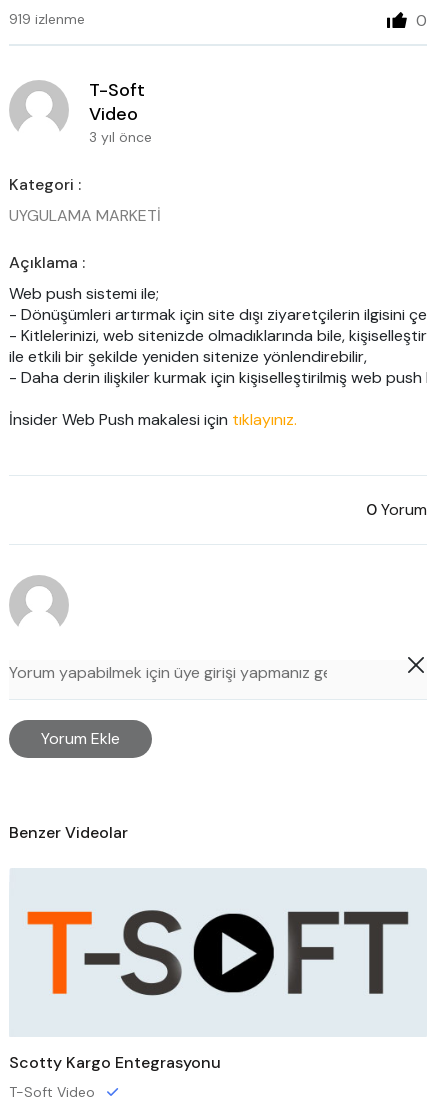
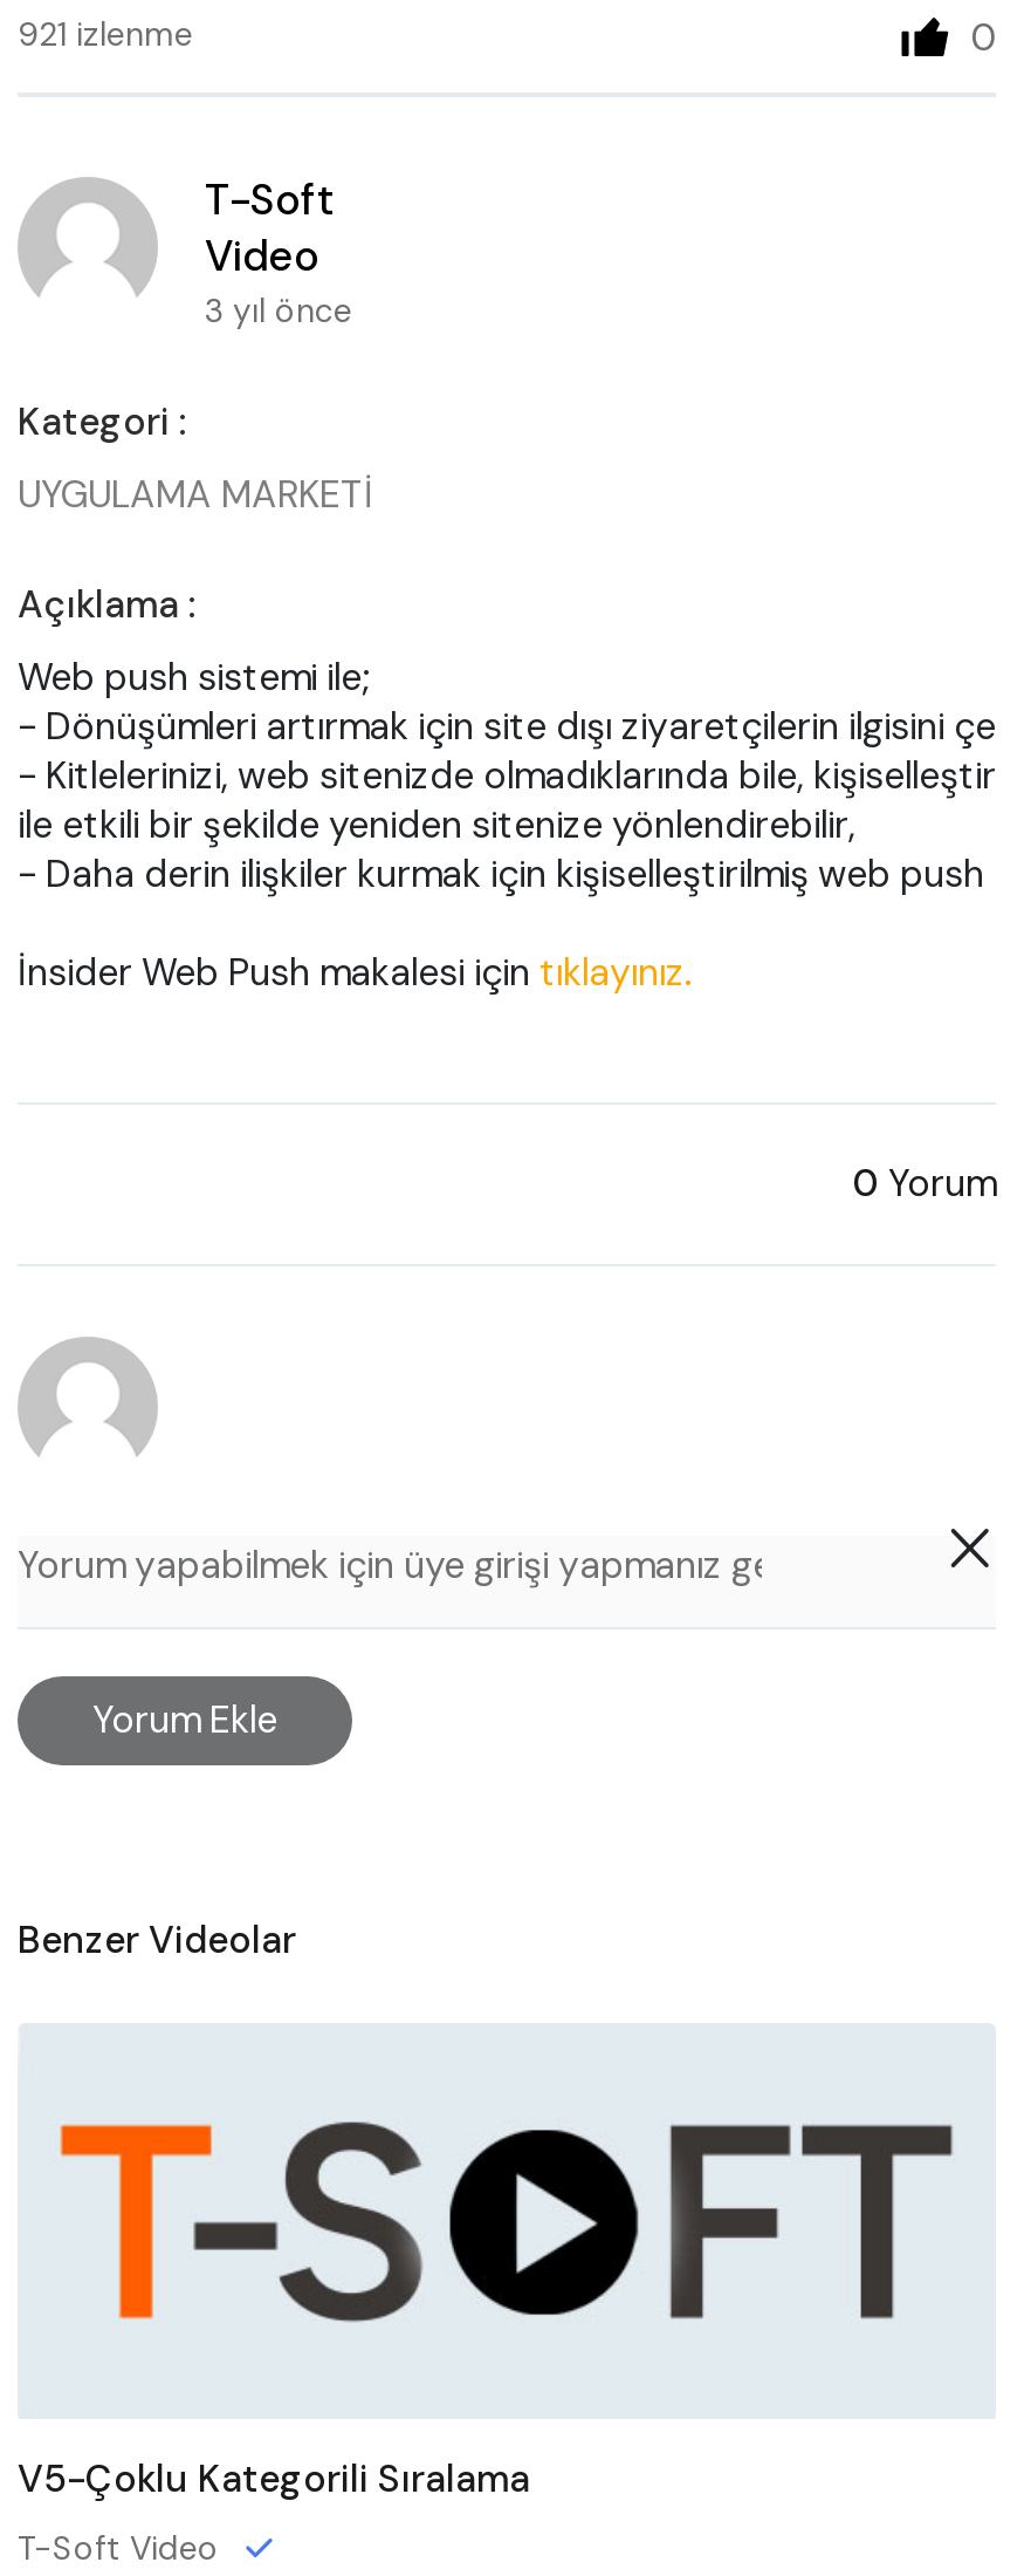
[9,10,85,28] 919 izlenme -> [18,13,193,55] 921 izlenme
[9,1052,221,1073] Scotty Kargo Entegrasyonu -> [18,2454,530,2503] V5-Çoklu Kategorili Sıralama

